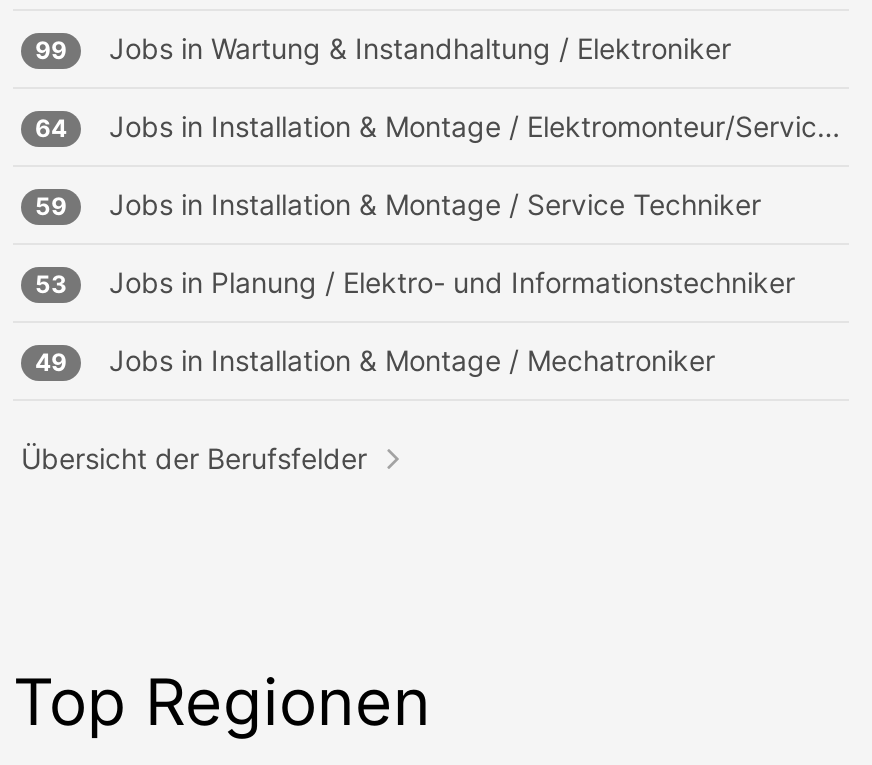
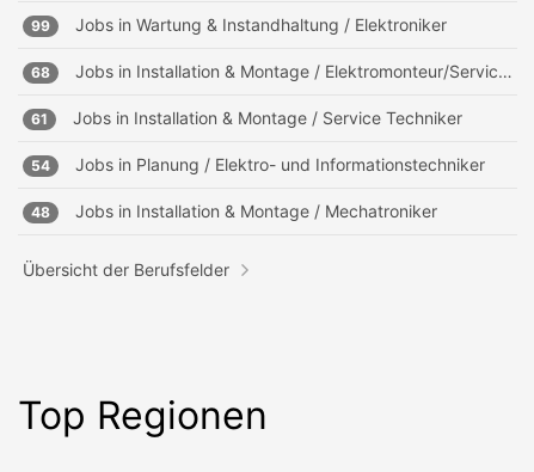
[35,113,67,143] 64 -> [31,64,50,81] 68
[35,187,761,221] 59 Jobs in Installation & Montage / Service Techniker -> [31,108,462,128] 61 Jobs in Installation & Montage / Service Techniker
[35,265,795,299] 53 Jobs in Planung / Elektro- und Informationstechniker -> [31,154,485,175] 54 Jobs in Planung / Elektro- und Informationstechniker
[35,343,715,377] 49 Jobs in Installation & Montage / Mechatroniker -> [31,201,437,221] 48 Jobs in Installation & Montage / Mechatroniker

